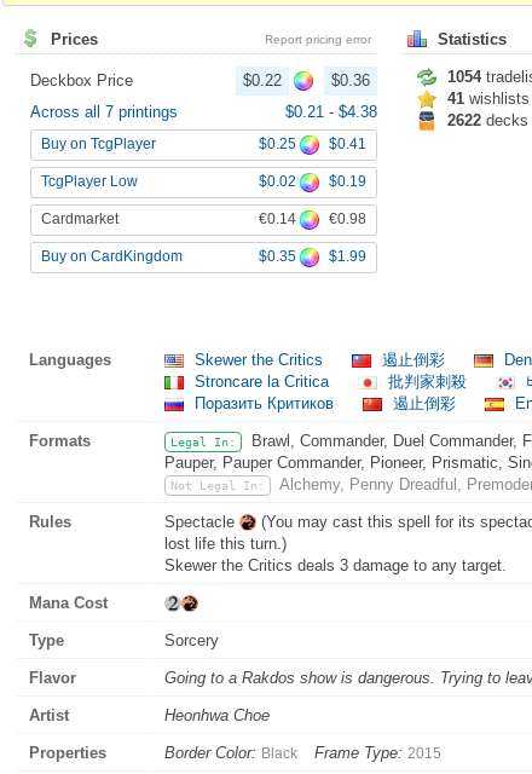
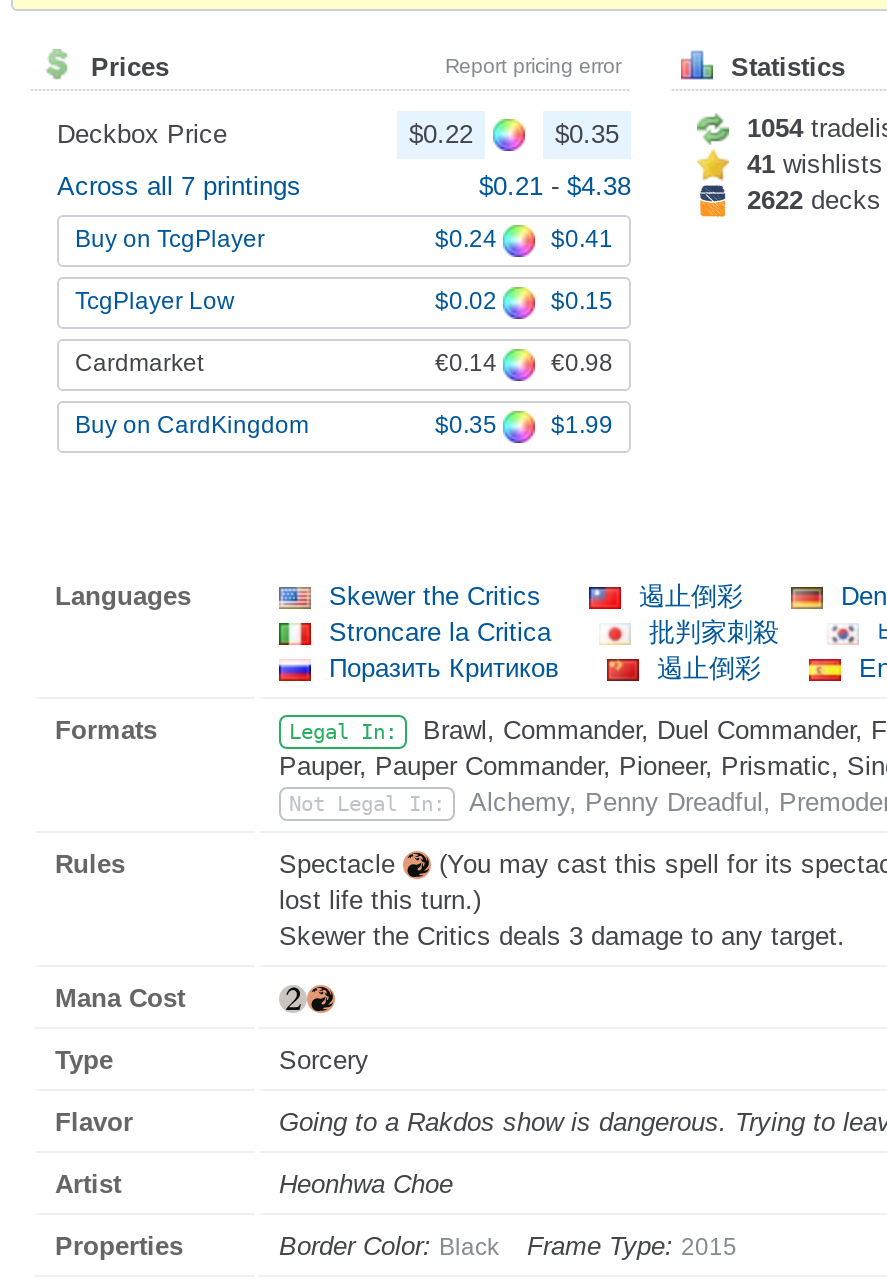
[331,71,370,89] $0.36 -> [555,119,619,149] $0.35
[259,136,366,153] $0.25 $0.41 -> [435,225,613,253] $0.24 $0.41
[259,173,366,190] $0.02 $0.19 -> [435,287,613,315] $0.02 $0.15

